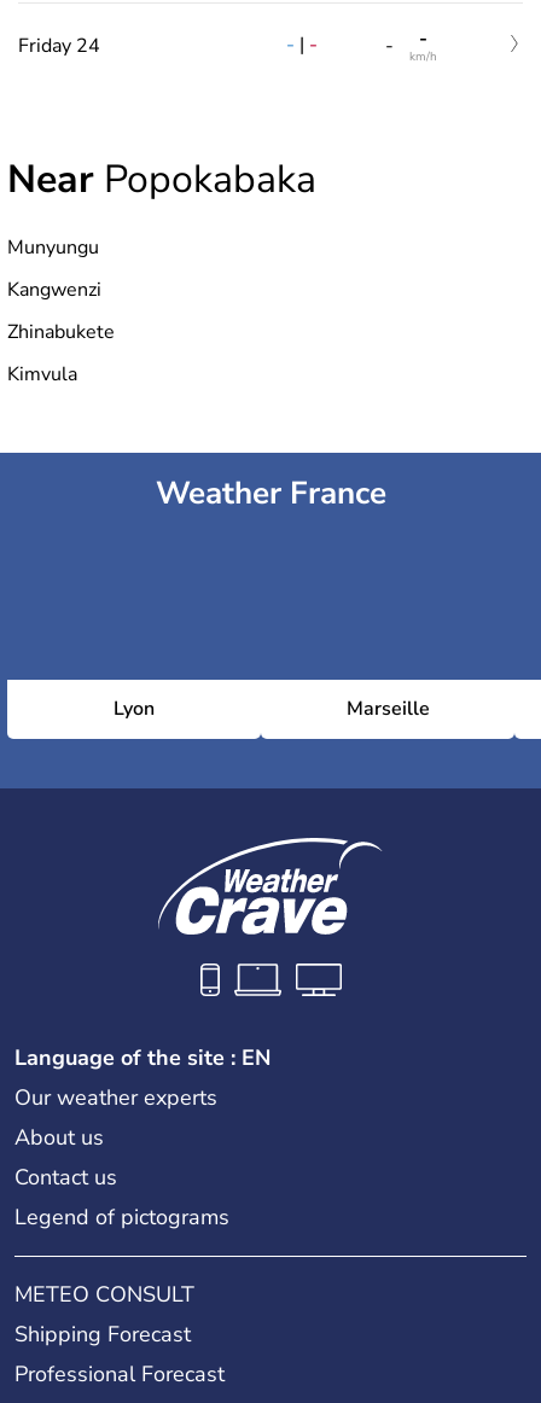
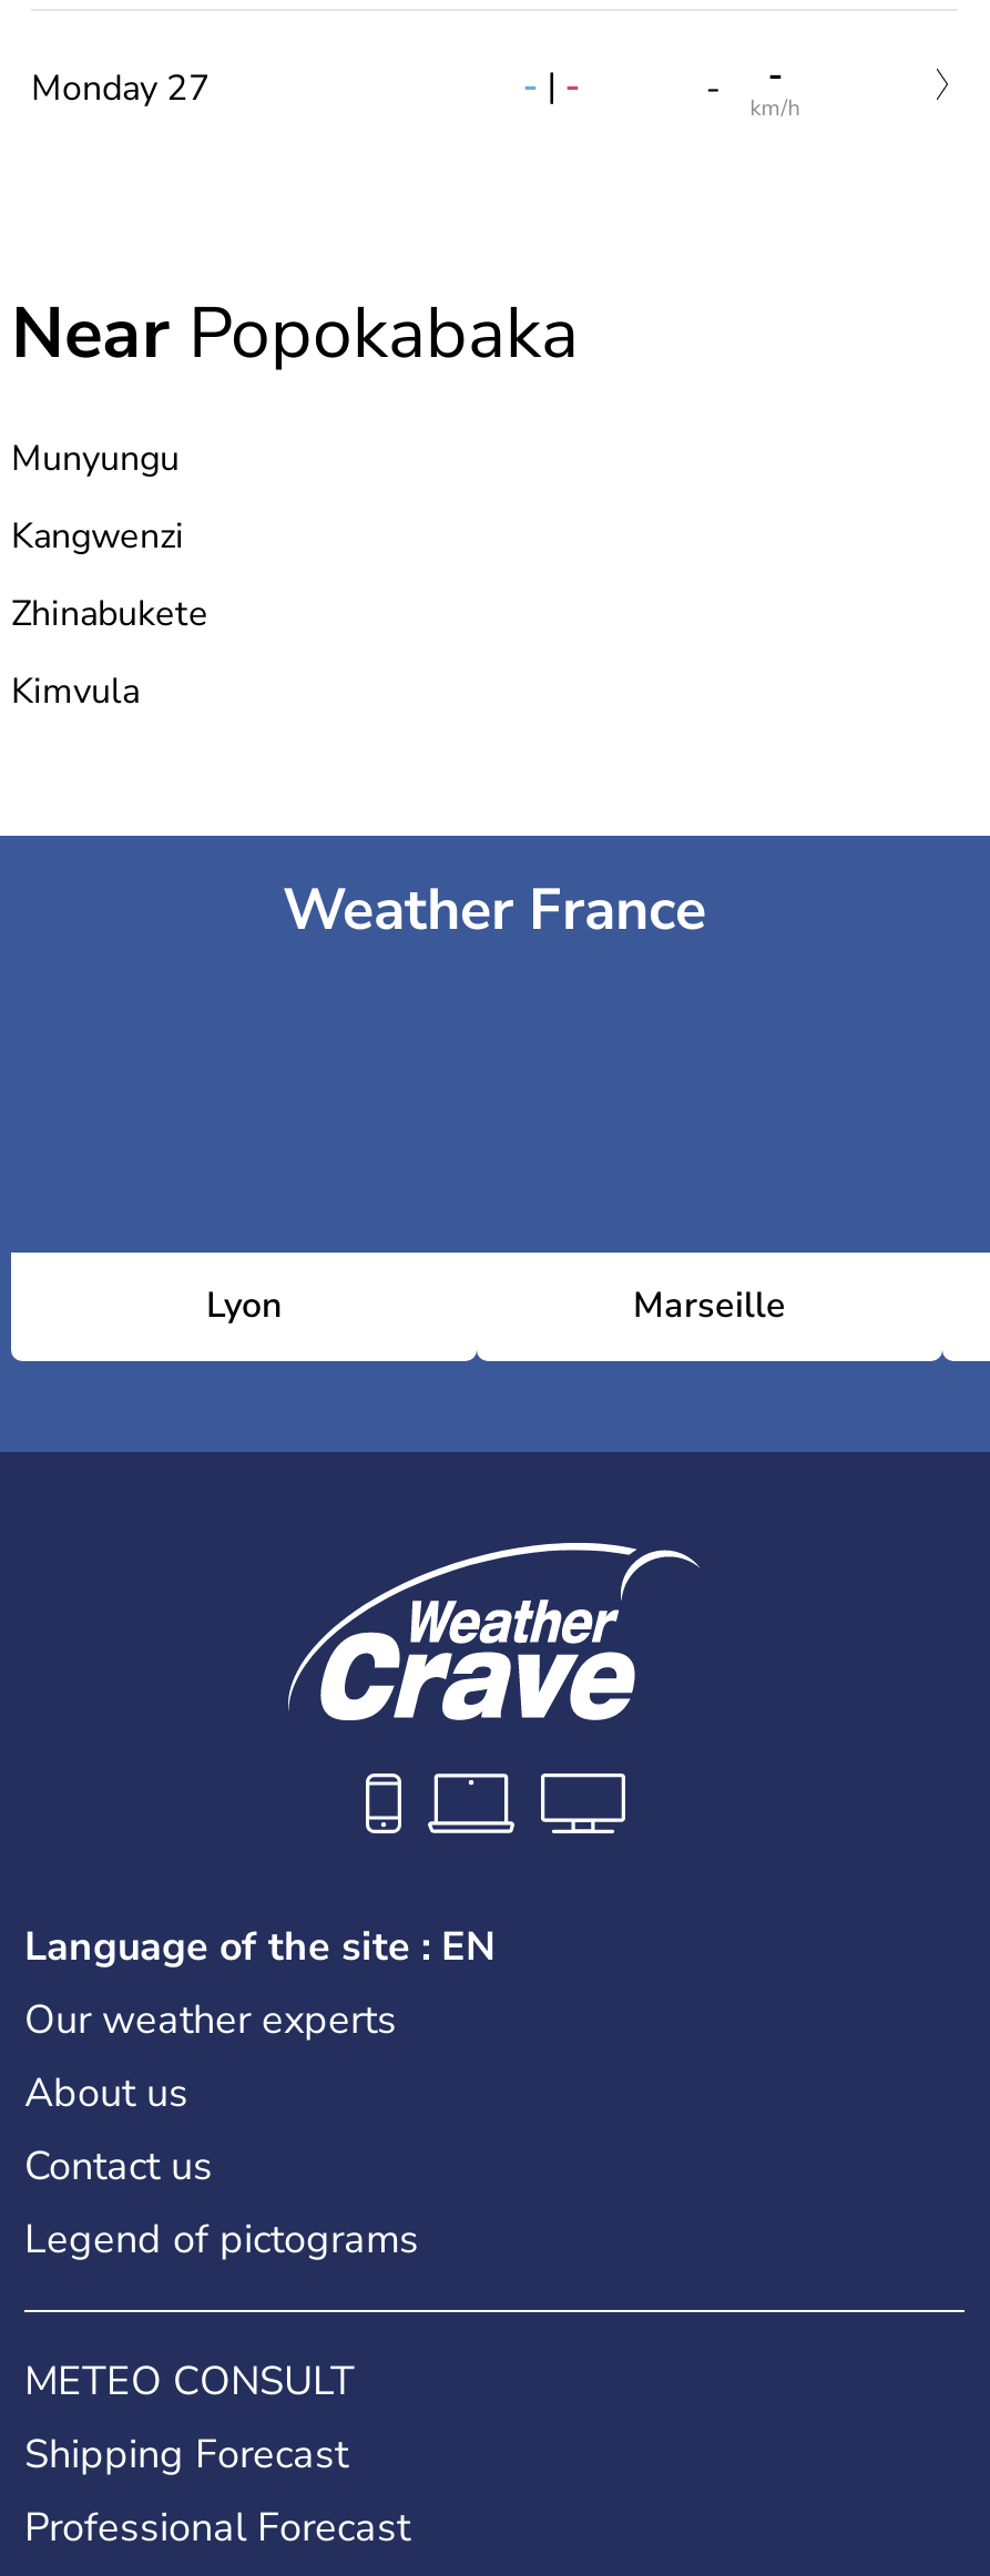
[18,32,100,59] Friday 24 -> [31,64,211,113] Monday 27

